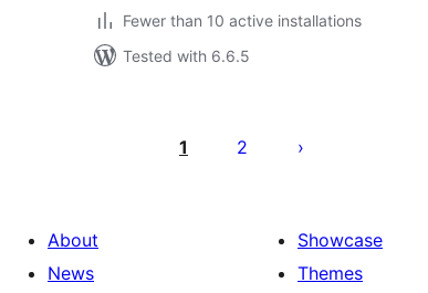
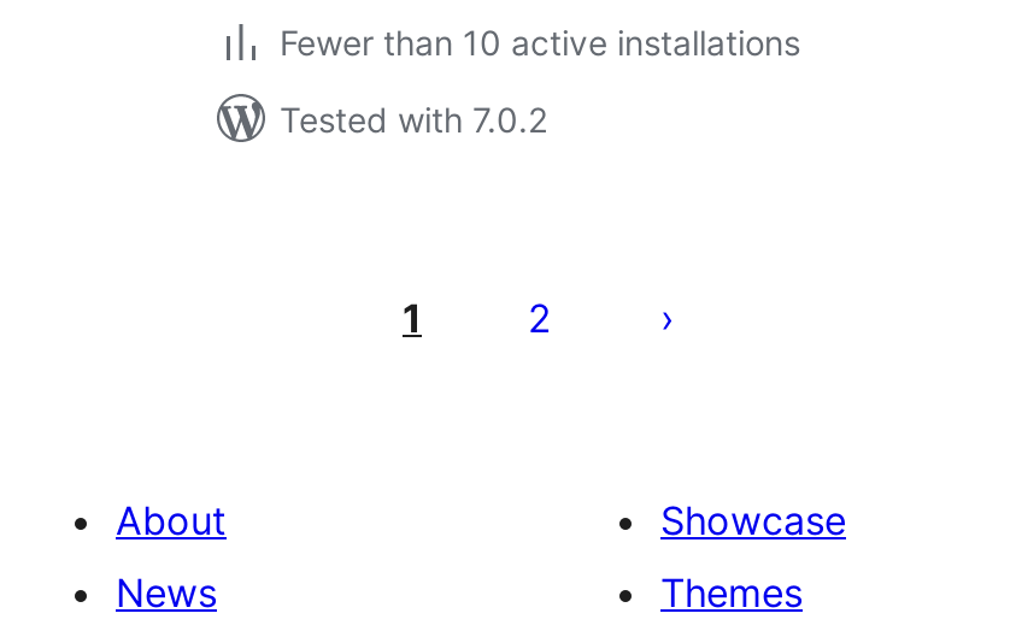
[123,46,250,65] Tested with 6.6.5 -> [280,99,547,140] Tested with 7.0.2

